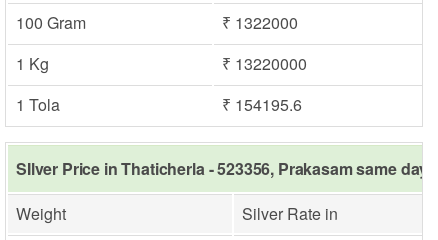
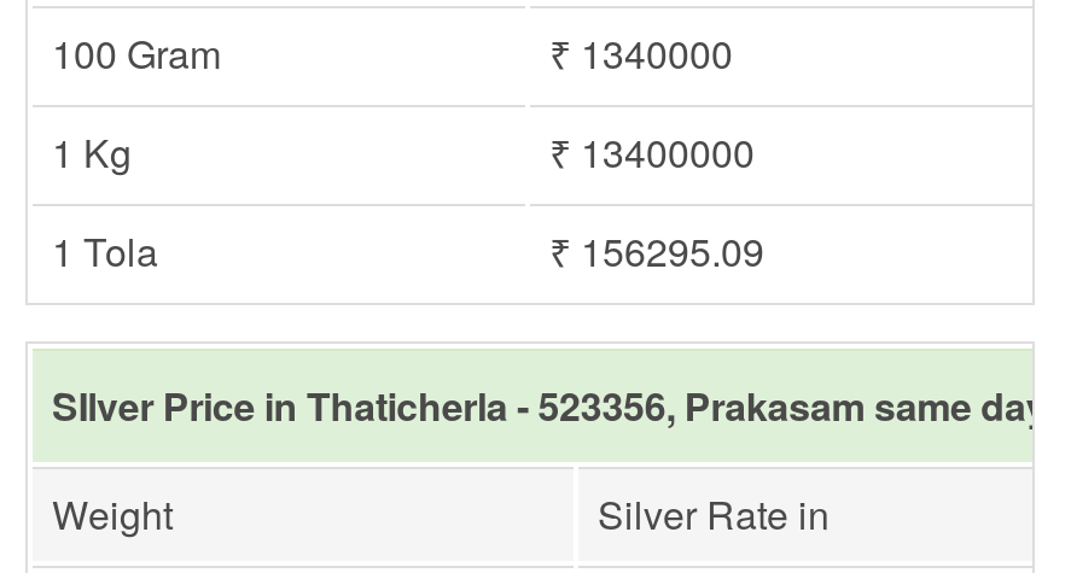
[222,11,298,34] ₹ 1322000 -> [549,26,733,81] ₹ 1340000
[222,52,307,75] ₹ 13220000 -> [549,125,755,180] ₹ 13400000
[222,93,302,116] ₹ 154195.6 -> [549,224,764,279] ₹ 156295.09

